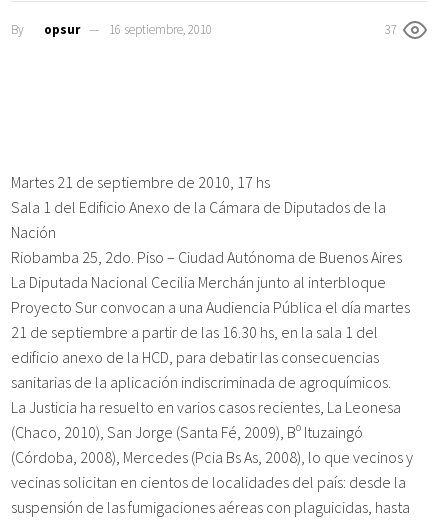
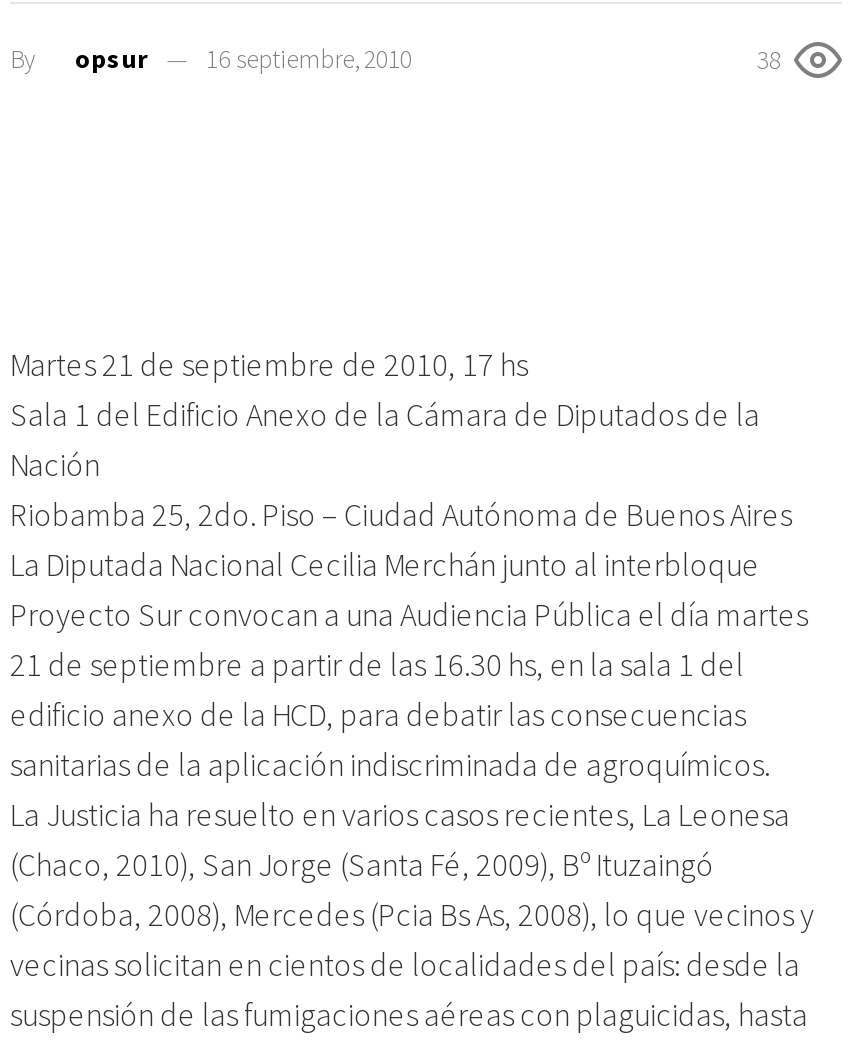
[384,21,396,38] 37 -> [757,42,781,76] 38

